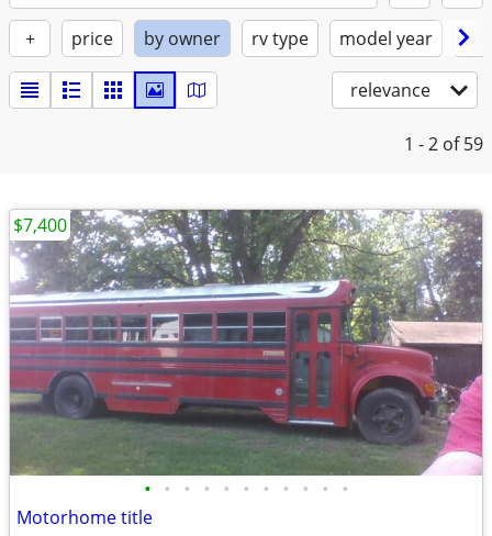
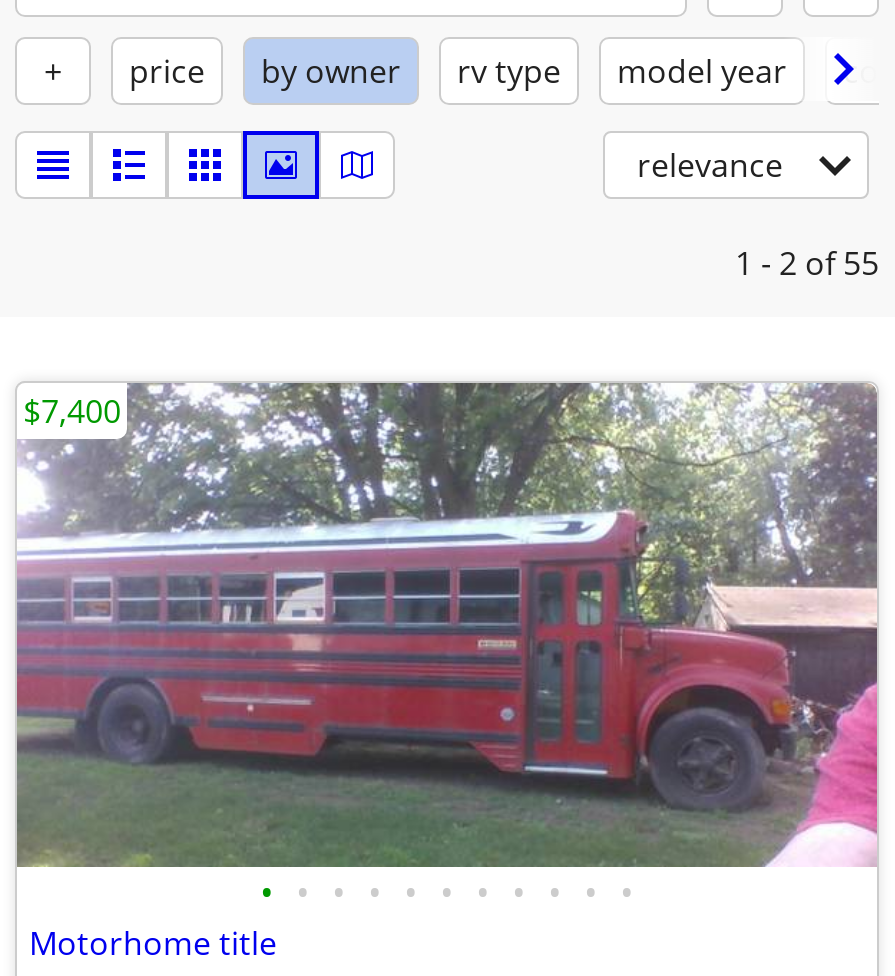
[404,132,483,156] 1 - 2 of 59 -> [735,241,879,285] 1 - 2 of 55

